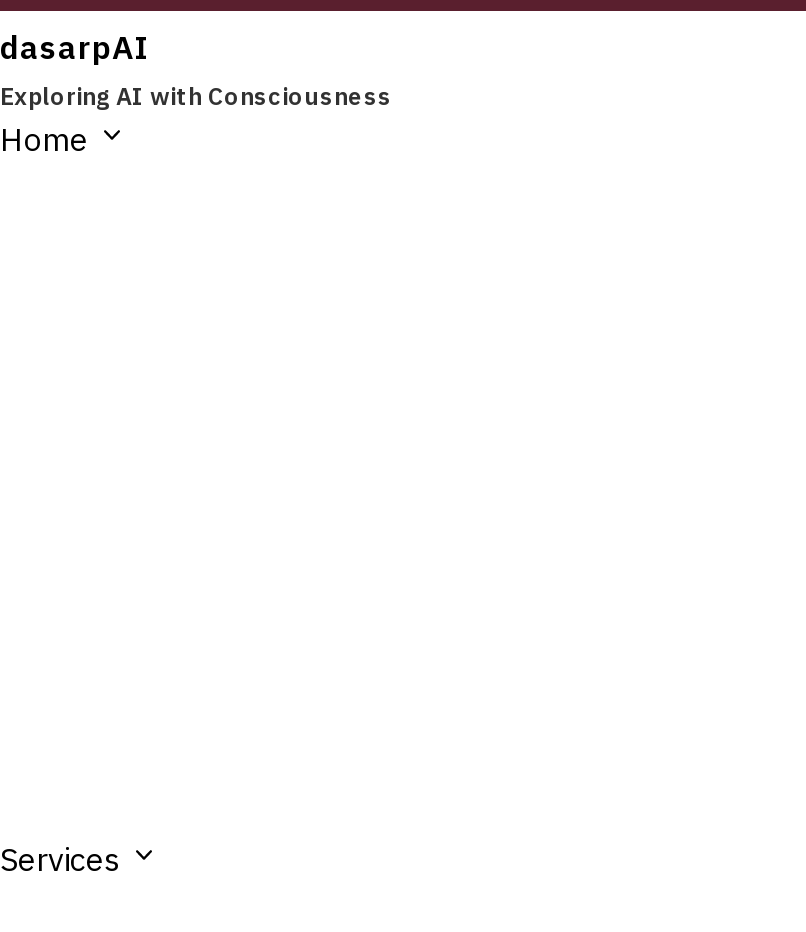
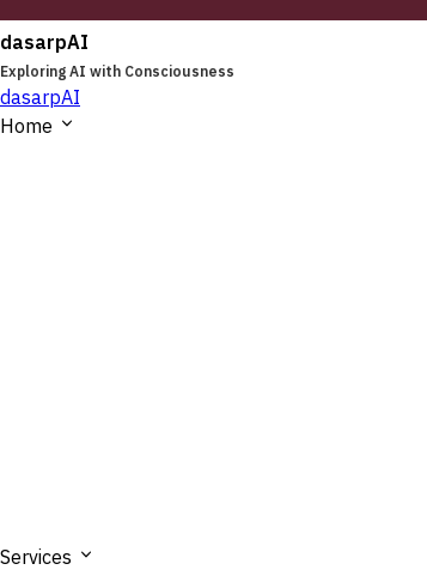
none -> [0,85,80,109] dasarpAI

